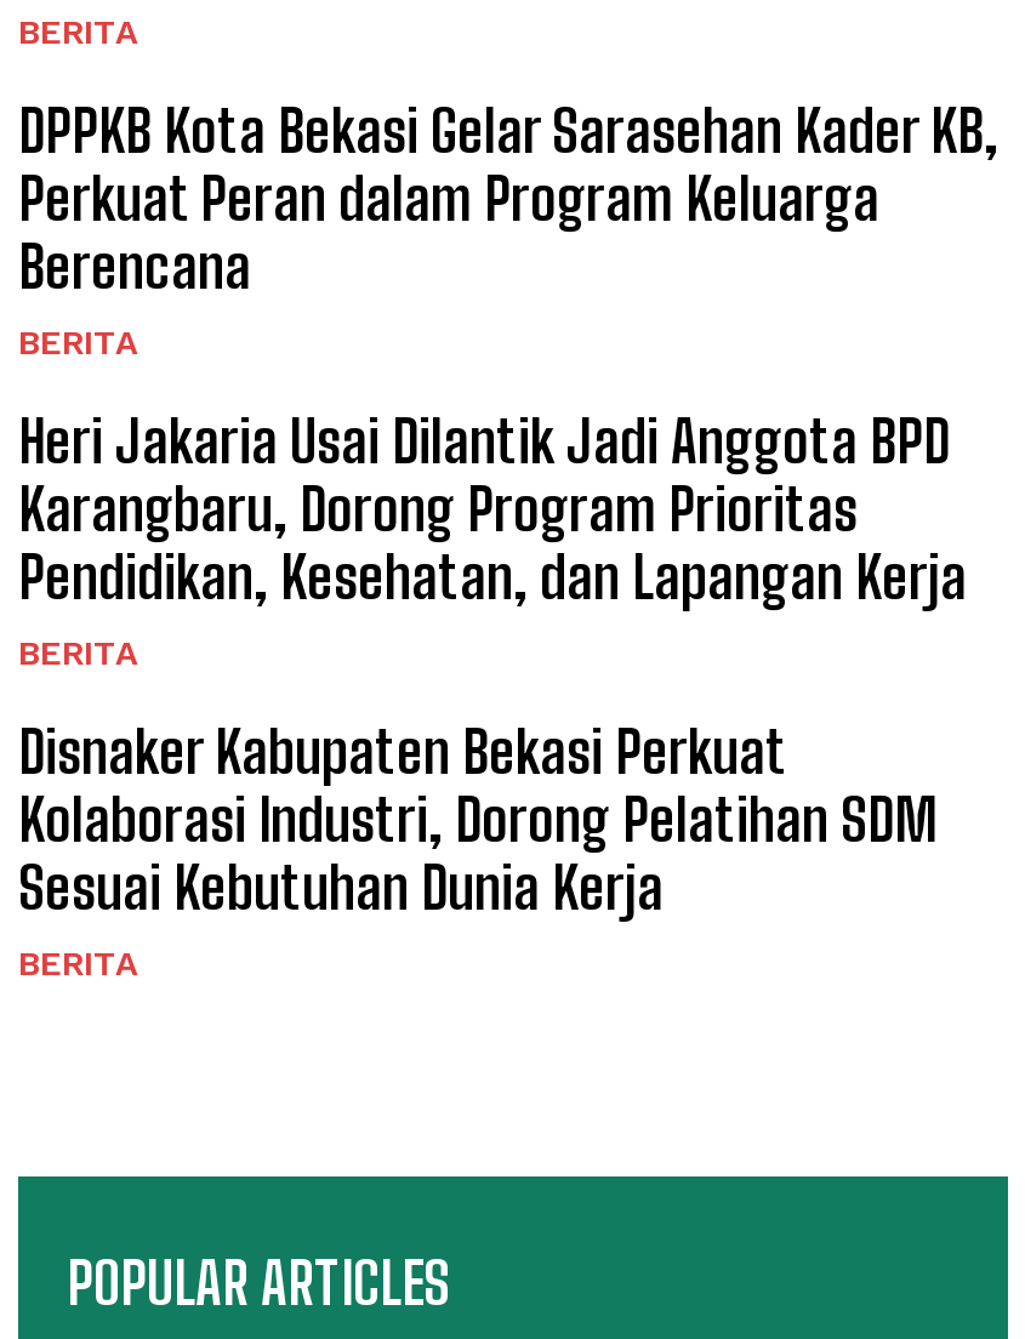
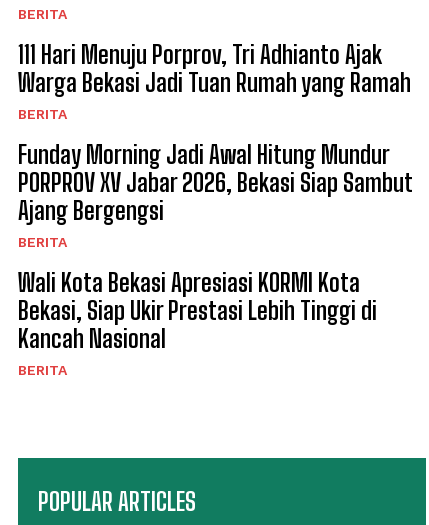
[18,96,998,302] DPPKB Kota Bekasi Gelar Sarasehan Kader KB, | Perkuat Peran dalam Program Keluarga | Berencana -> [18,40,411,97] 111 Hari Menuju Porprov, Tri Adhianto Ajak | Warga Bekasi Jadi Tuan Rumah yang Ramah
[18,406,967,612] Heri Jakaria Usai Dilantik Jadi Anggota BPD | Karangbaru, Dorong Program Prioritas | Pendidikan, Kesehatan, dan Lapangan Kerja -> [18,140,413,225] Funday Morning Jadi Awal Hitung Mundur | PORPROV XV Jabar 2026, Bekasi Siap Sambut | Ajang Bergengsi
[18,717,935,923] Disnaker Kabupaten Bekasi Perkuat | Kolaborasi Industri, Dorong Pelatihan SDM | Sesuai Kebutuhan Dunia Kerja -> [18,268,377,353] Wali Kota Bekasi Apresiasi KORMI Kota | Bekasi, Siap Ukir Prestasi Lebih Tinggi di | Kancah Nasional

